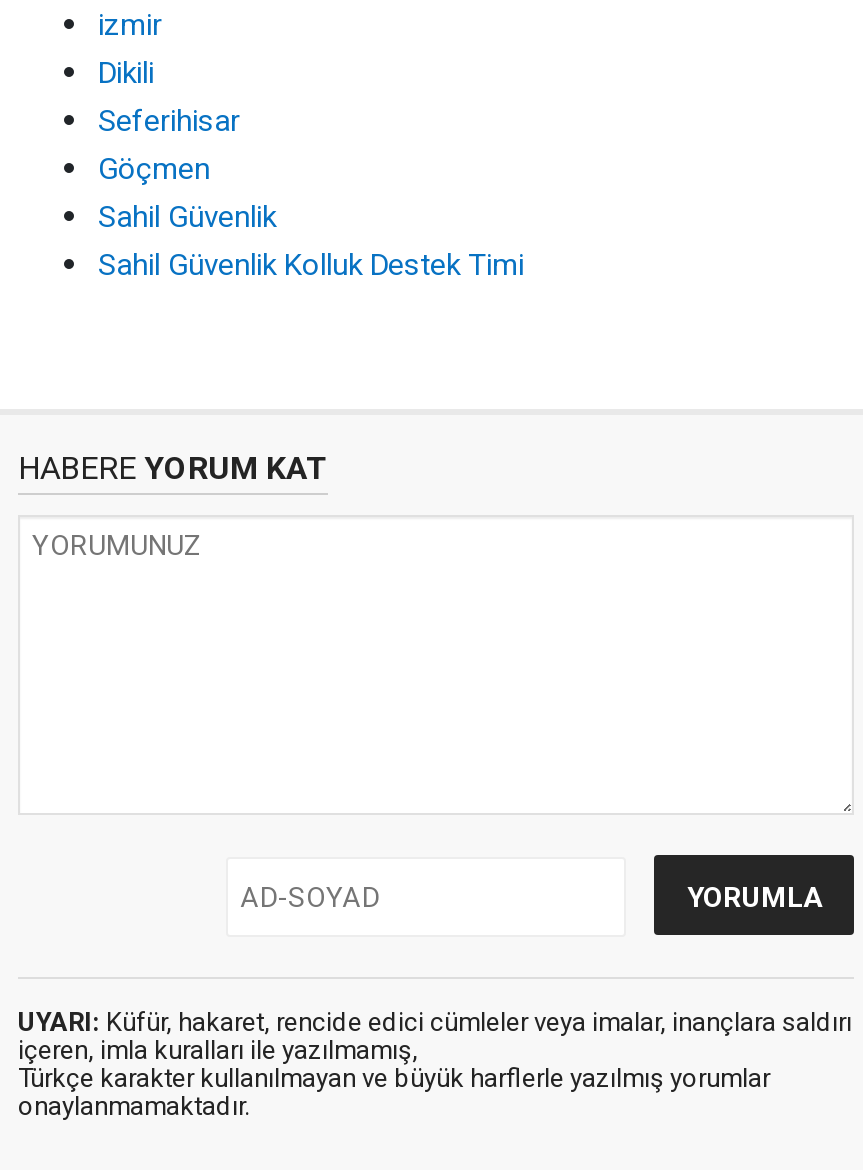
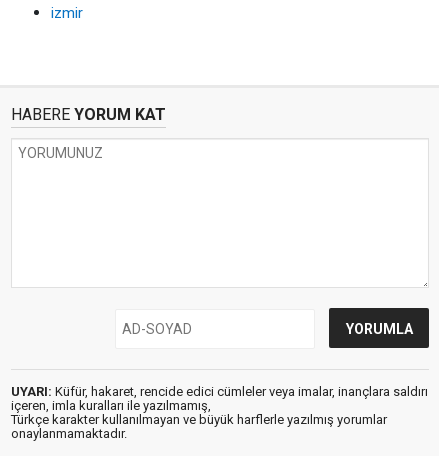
[98,56,524,284] Dikili | Seferihisar | Göçmen | Sahil Güvenlik | Sahil Güvenlik Kolluk Destek Timi -> none

